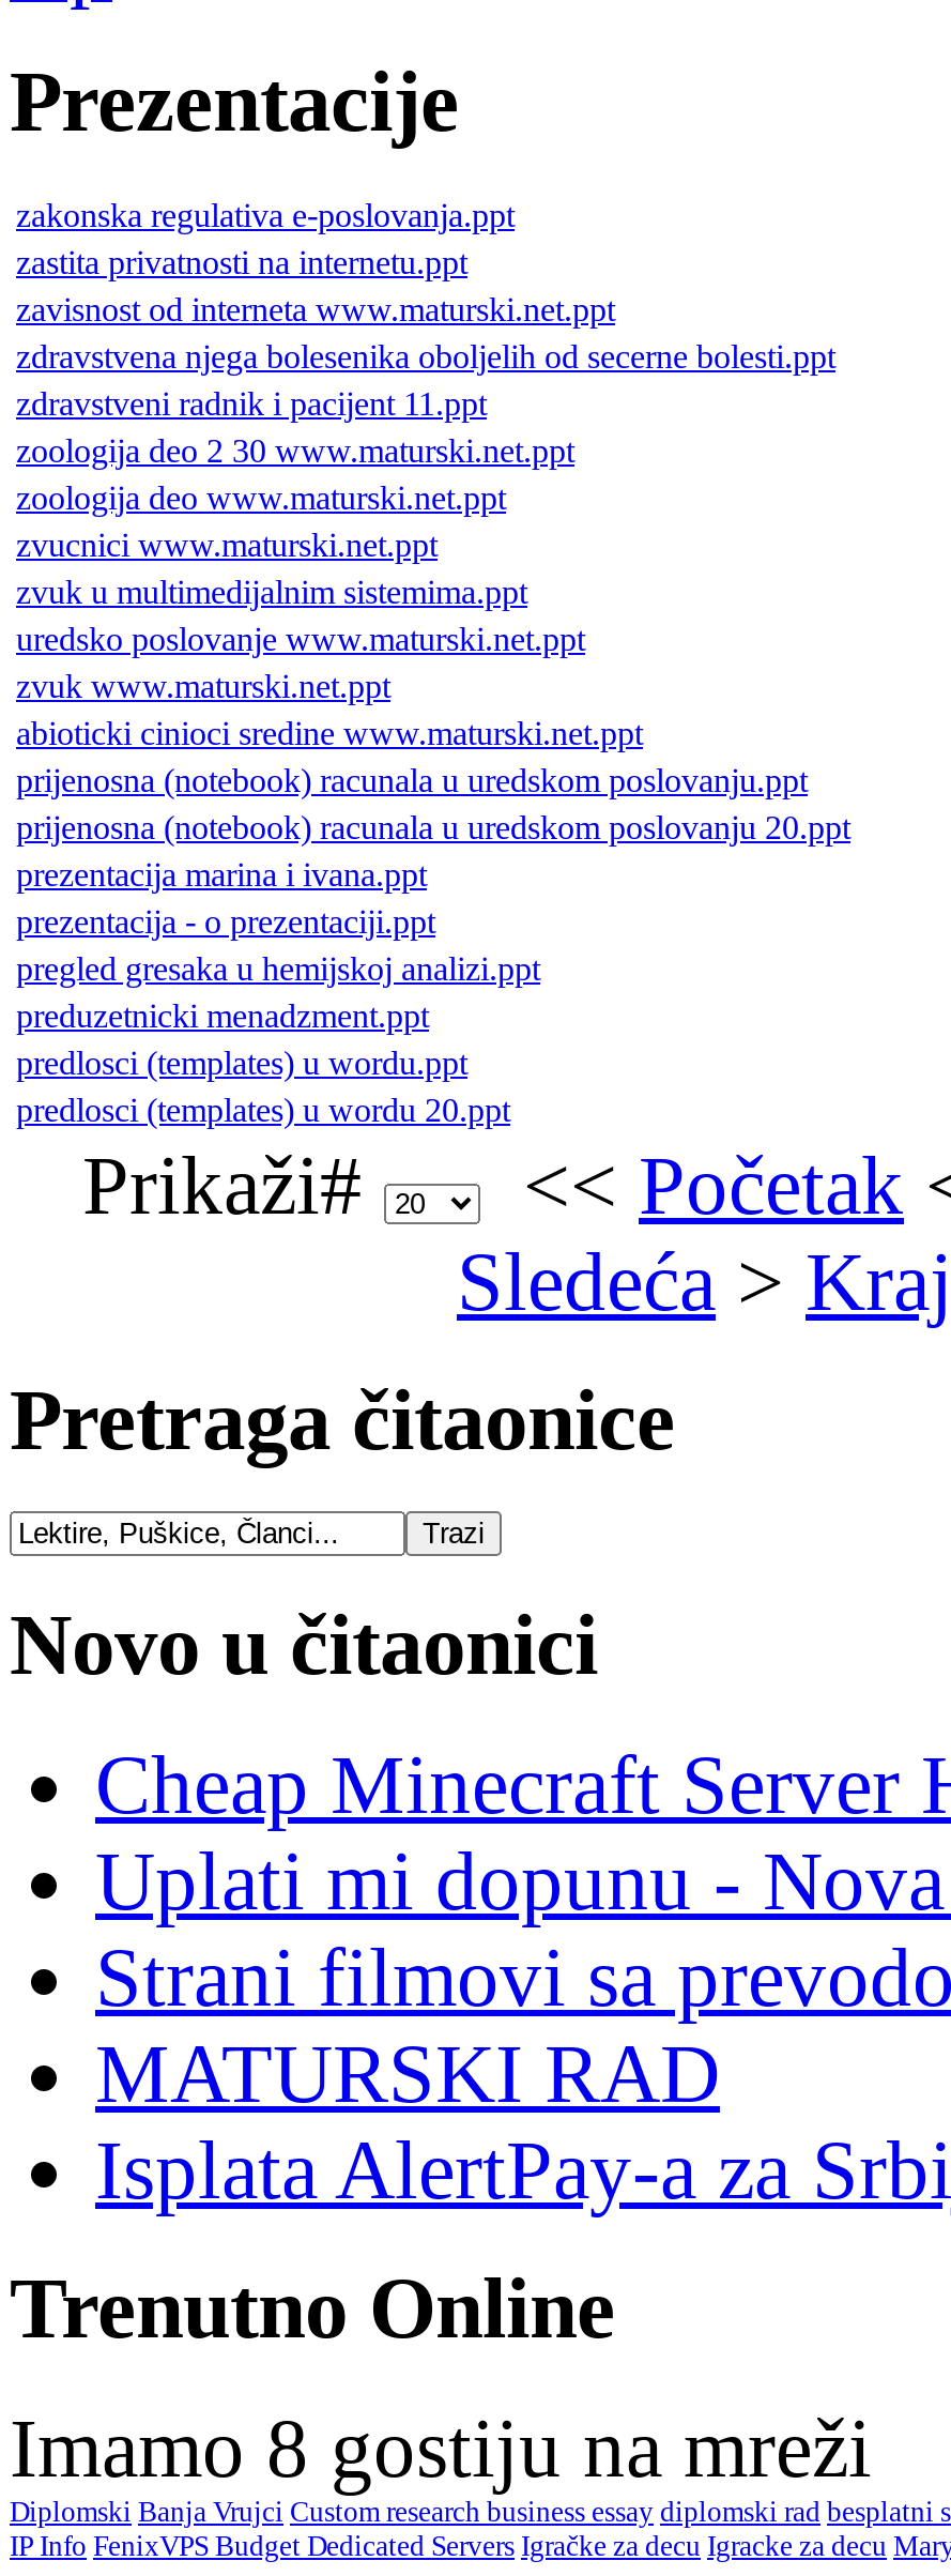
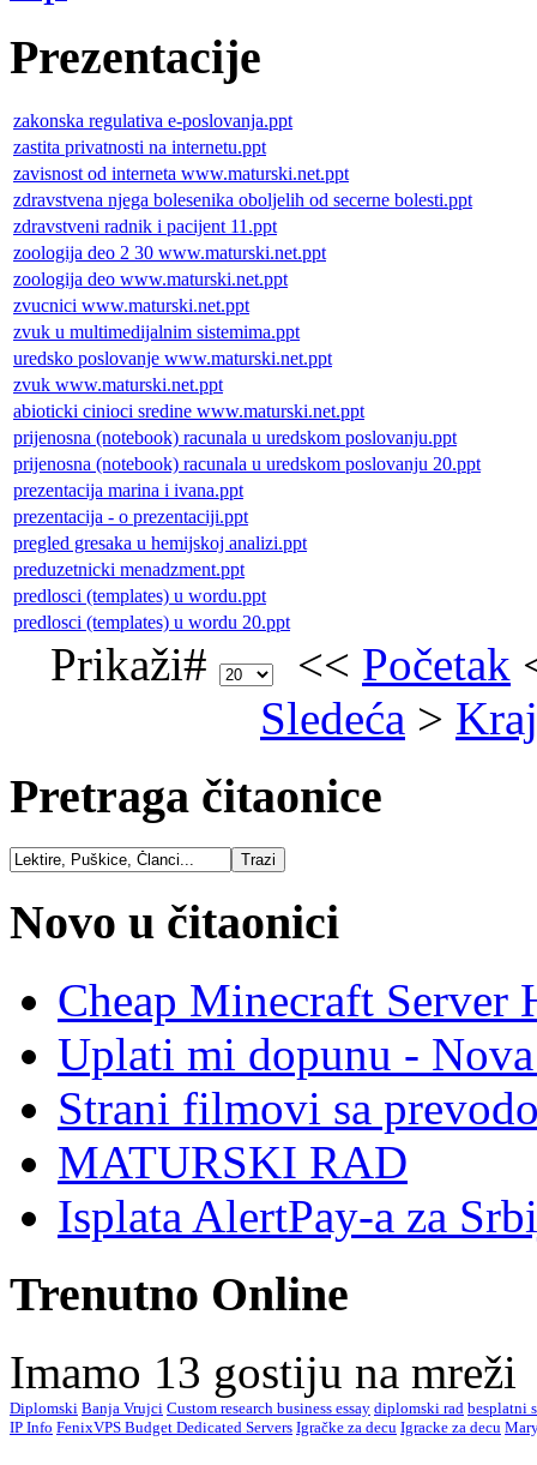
[10,2401,872,2493] Imamo 8 gostiju na mreži -> [10,1346,517,1397] Imamo 13 gostiju na mreži

